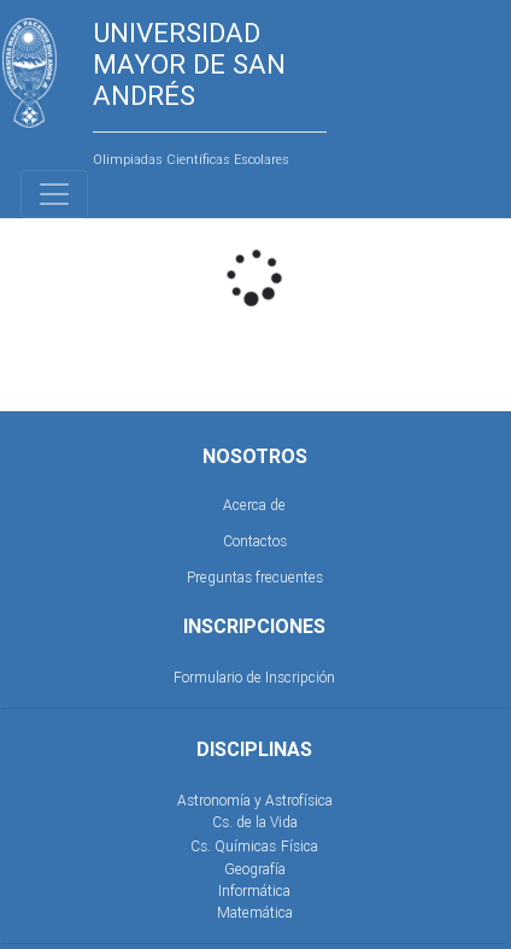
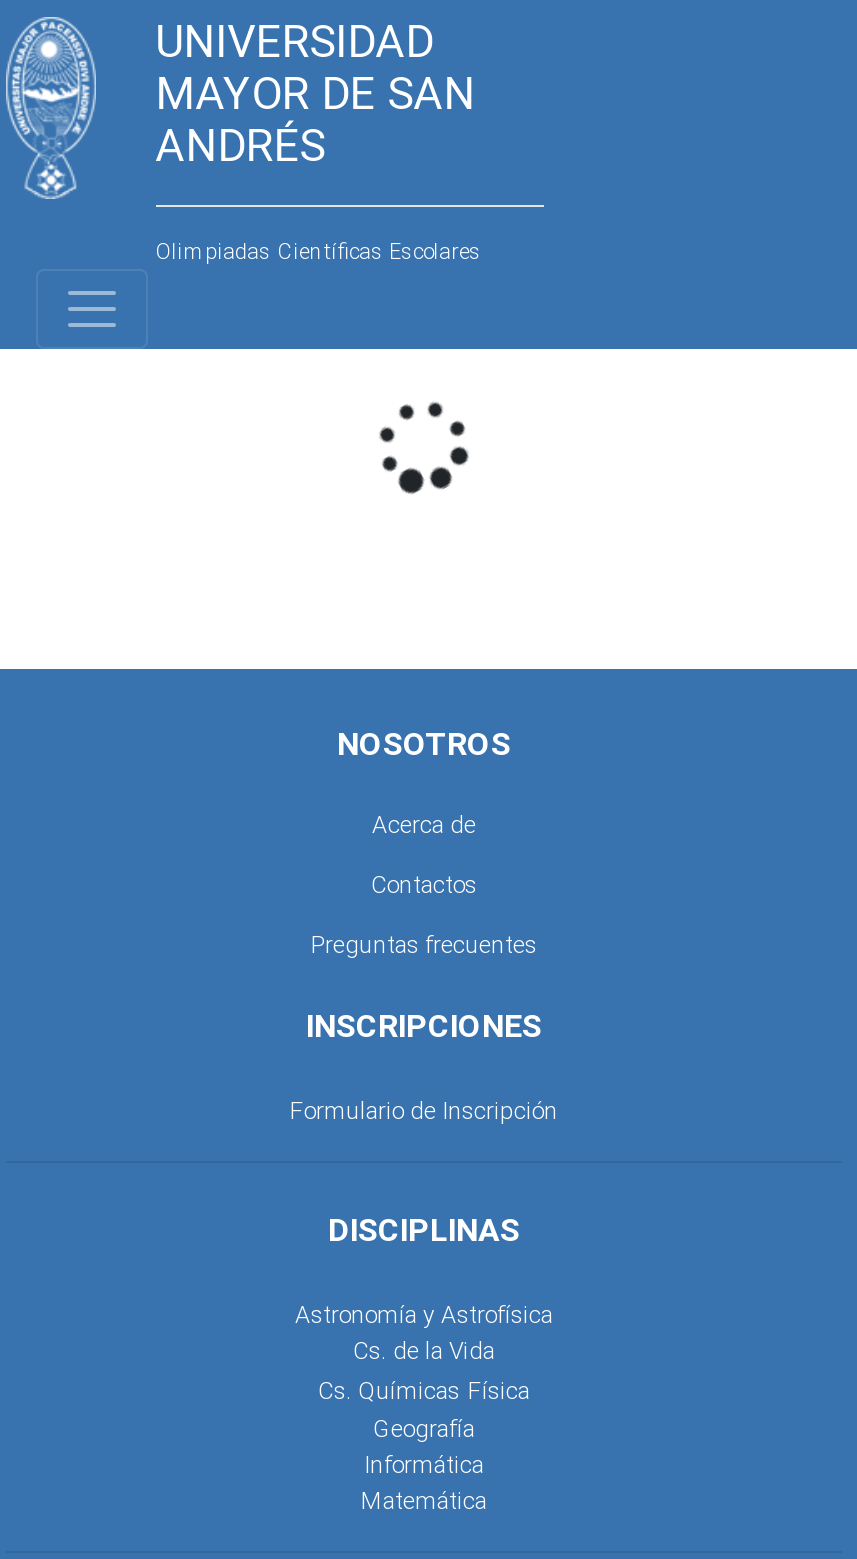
[225,248,283,307] [image] -> [378,401,470,495] [image]

